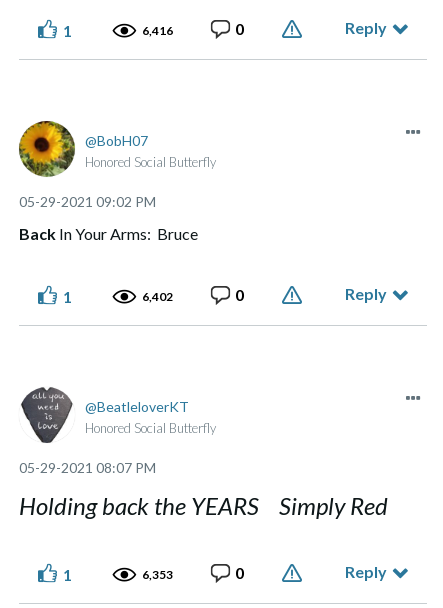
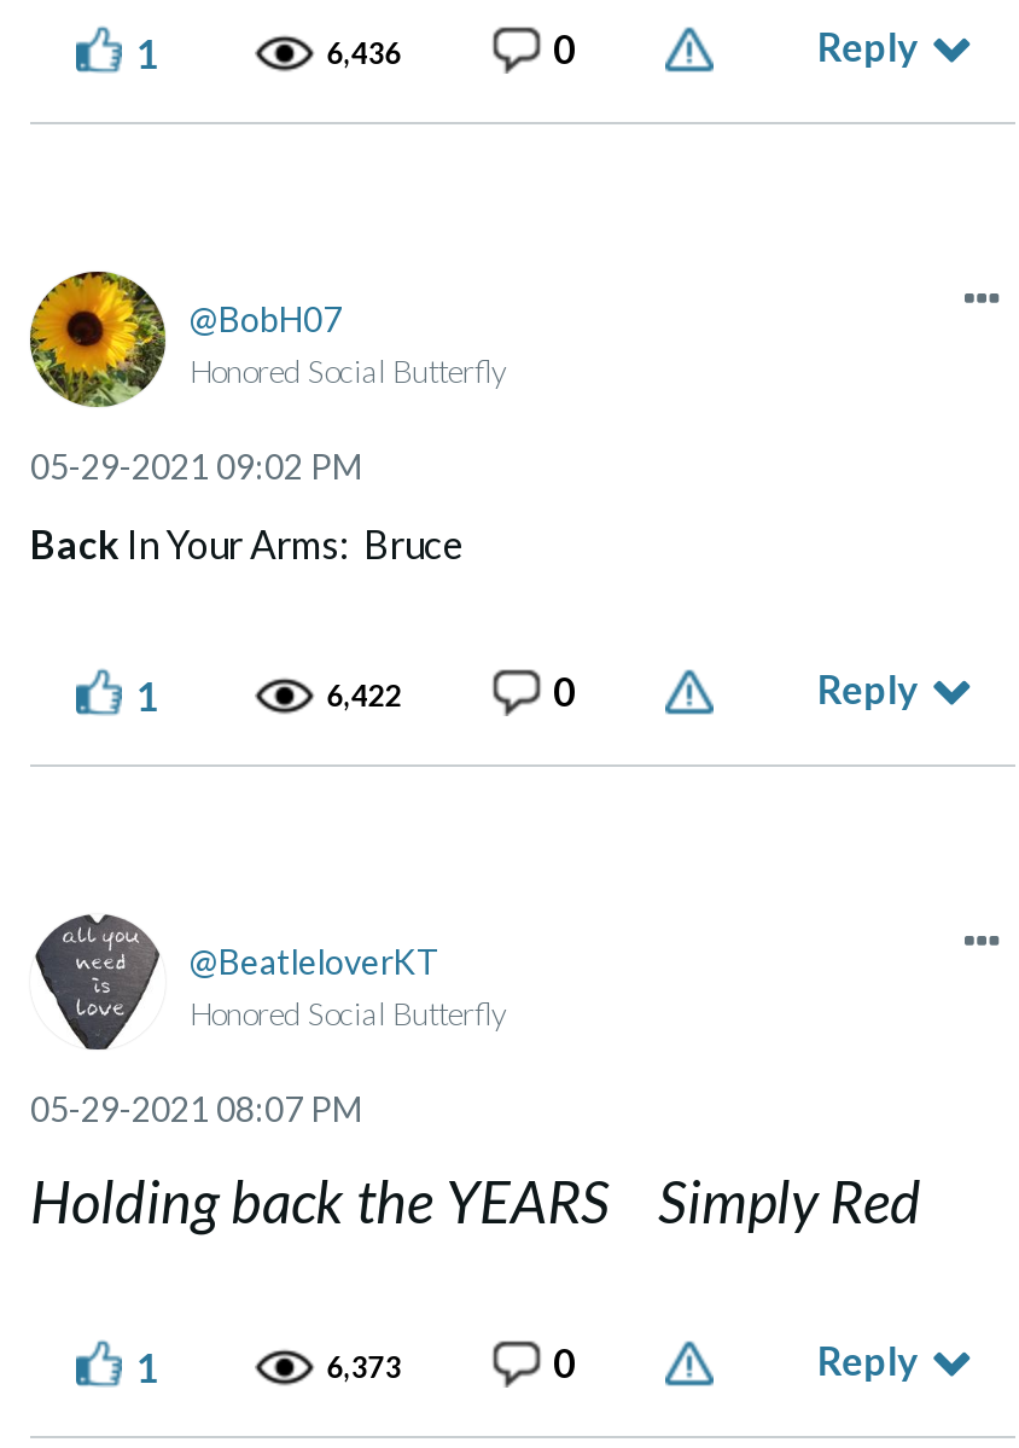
[142,23,173,38] 6,416 -> [326,34,401,71] 6,436
[142,289,173,304] 6,402 -> [326,677,401,713] 6,422
[142,567,173,582] 6,353 -> [326,1348,401,1384] 6,373

